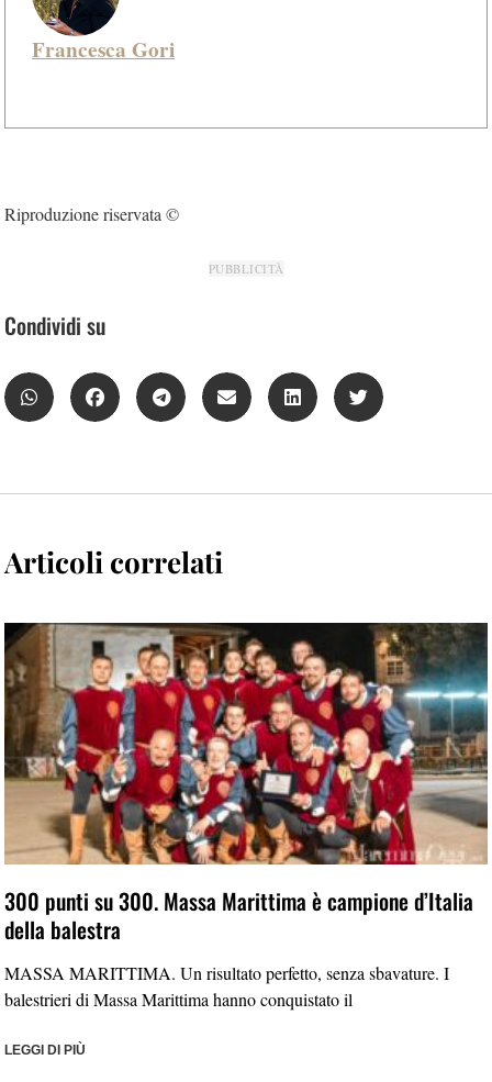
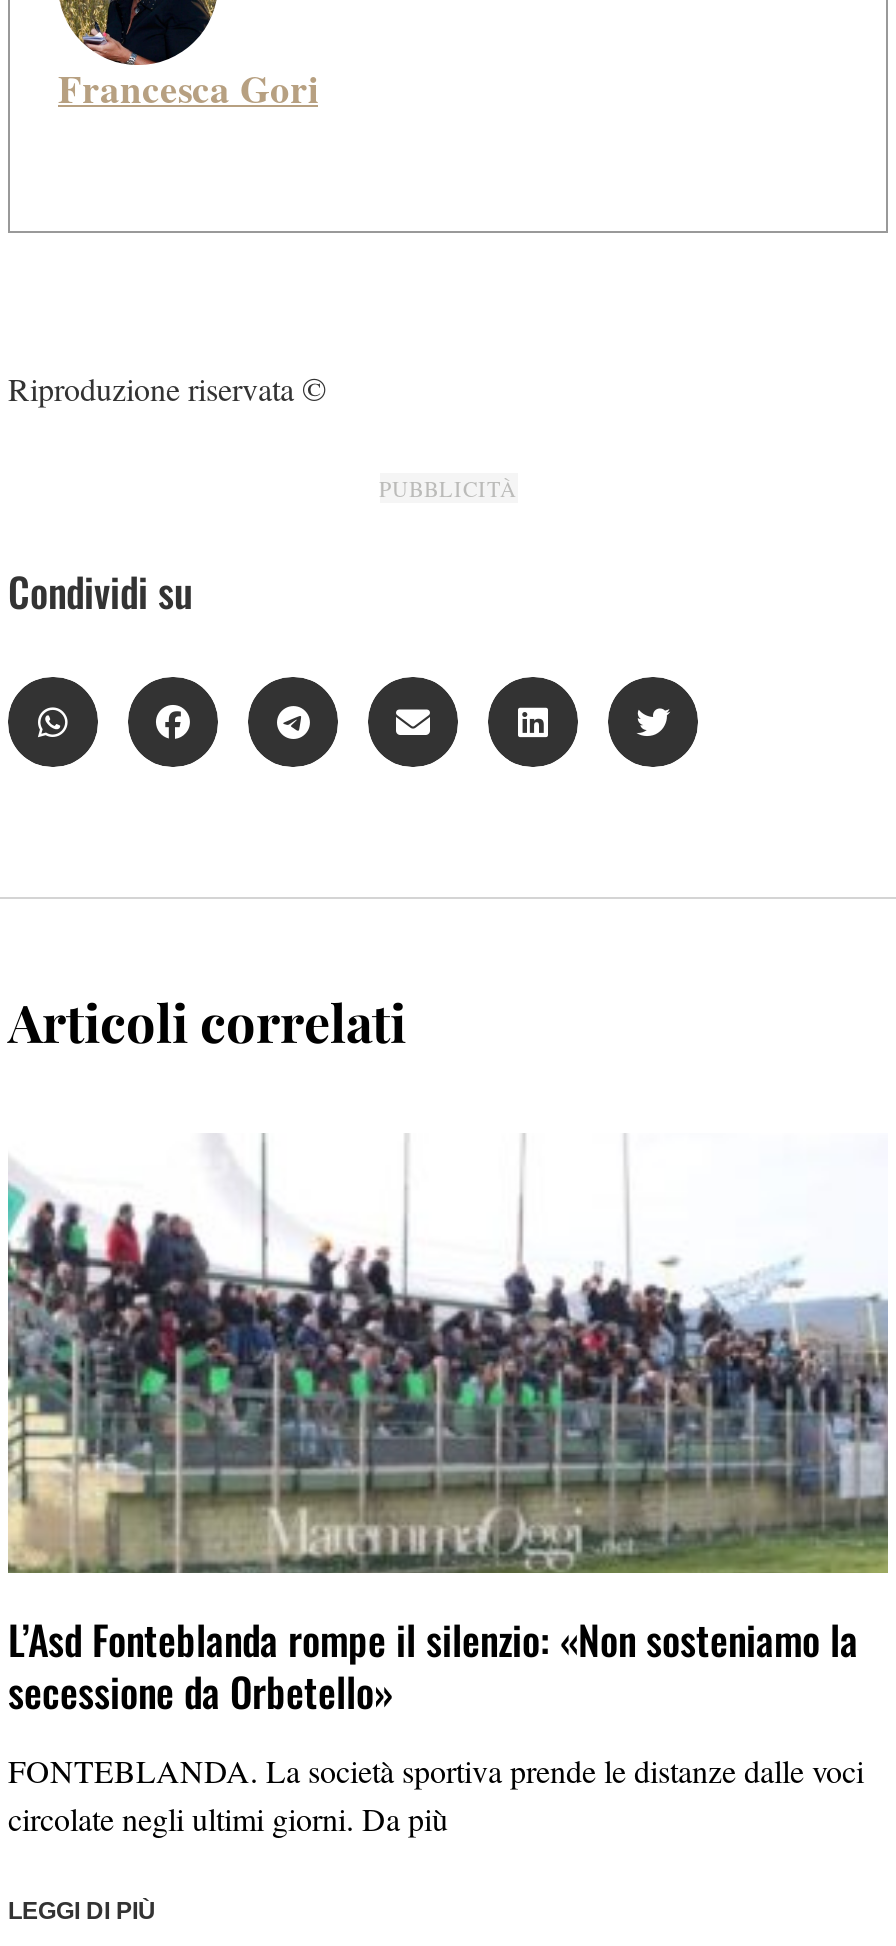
[3,622,489,946] [image] | 300 punti su 300. Massa Marittima è campione d’Italia | della balestra -> [6,1134,888,1722] [image] | L’Asd Fonteblanda rompe il silenzio: «Non sosteniamo la | secessione da Orbetello»
[4,961,449,1010] MASSA MARITTIMA. Un risultato perfetto, senza sbavature. I | balestrieri di Massa Marittima hanno conquistato il -> [8,1750,864,1840] FONTEBLANDA. La società sportiva prende le distanze dalle voci | circolate negli ultimi giorni. Da più

